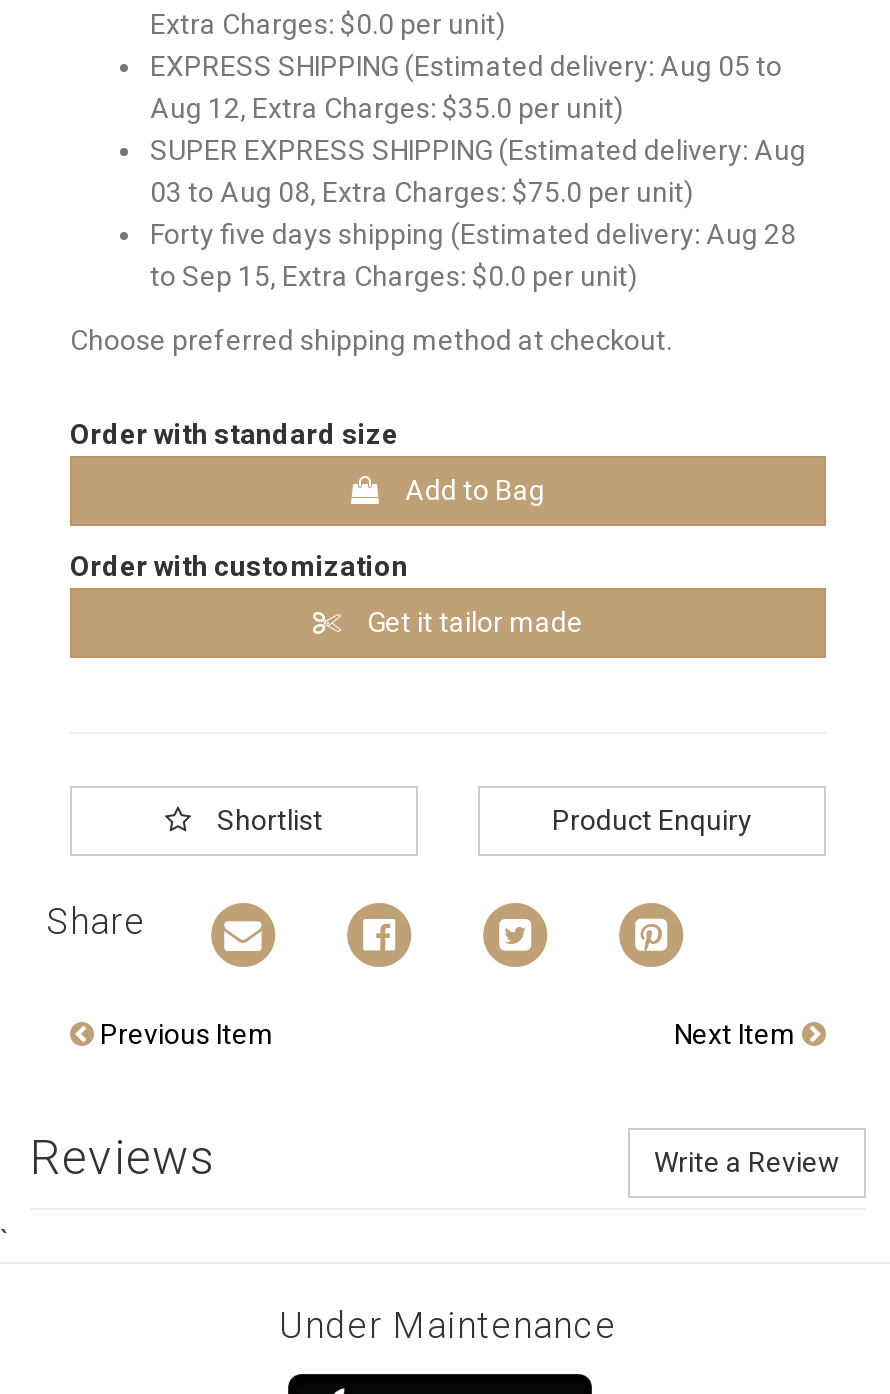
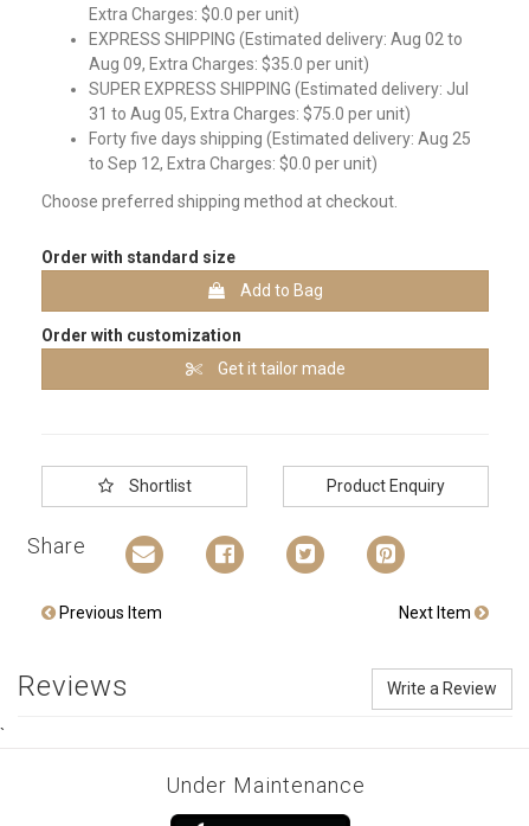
[150,50,782,82] EXPRESS SHIPPING (Estimated delivery: Aug 05 to -> [89,30,463,49] EXPRESS SHIPPING (Estimated delivery: Aug 02 to
[150,92,624,124] Aug 12, Extra Charges: $35.0 per unit) -> [89,55,369,73] Aug 09, Extra Charges: $35.0 per unit)
[150,134,806,166] SUPER EXPRESS SHIPPING (Estimated delivery: Aug -> [89,79,469,98] SUPER EXPRESS SHIPPING (Estimated delivery: Jul
[150,176,694,208] 03 to Aug 08, Extra Charges: $75.0 per unit) -> [89,104,411,123] 31 to Aug 05, Extra Charges: $75.0 per unit)
[150,218,796,250] Forty five days shipping (Estimated delivery: Aug 28 -> [89,129,471,148] Forty five days shipping (Estimated delivery: Aug 25
[150,260,638,292] to Sep 15, Extra Charges: $0.0 per unit) -> [89,154,378,173] to Sep 12, Extra Charges: $0.0 per unit)

